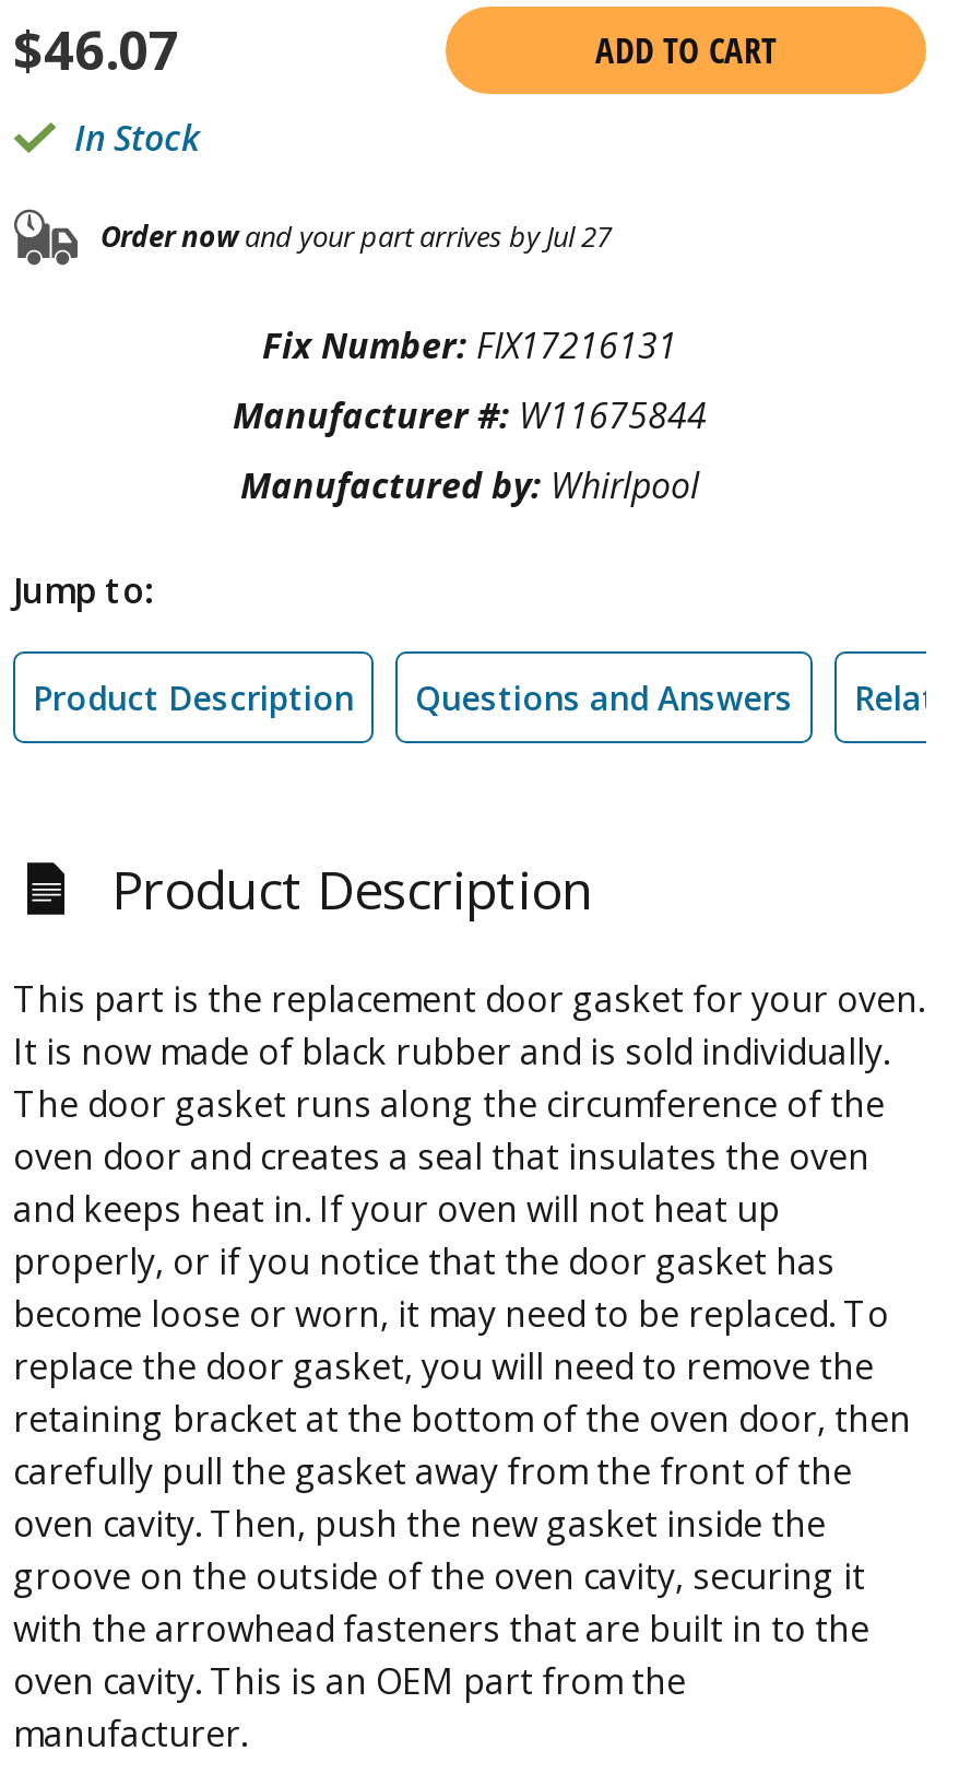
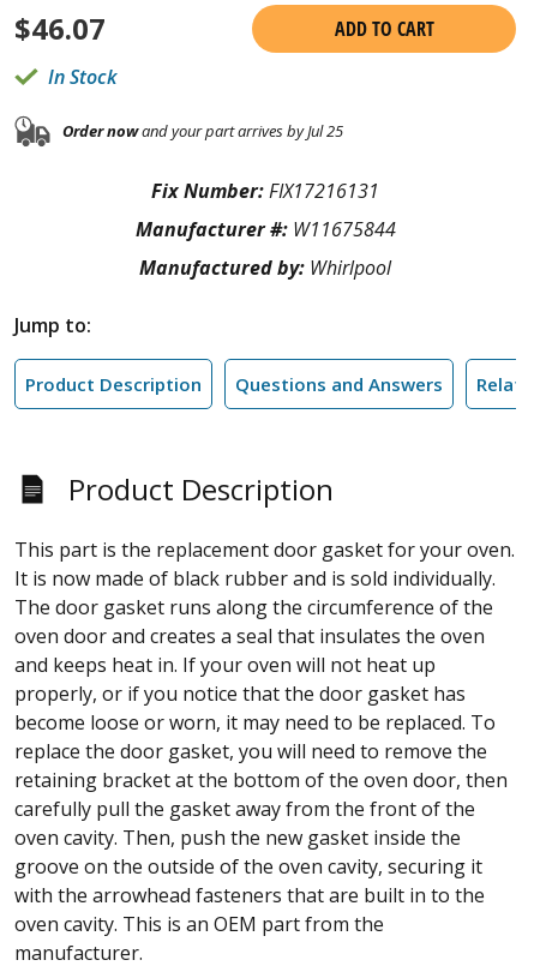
[100,217,612,256] Order nowand your part arrives by Jul 27 -> [62,120,343,142] Order nowand your part arrives by Jul 25

